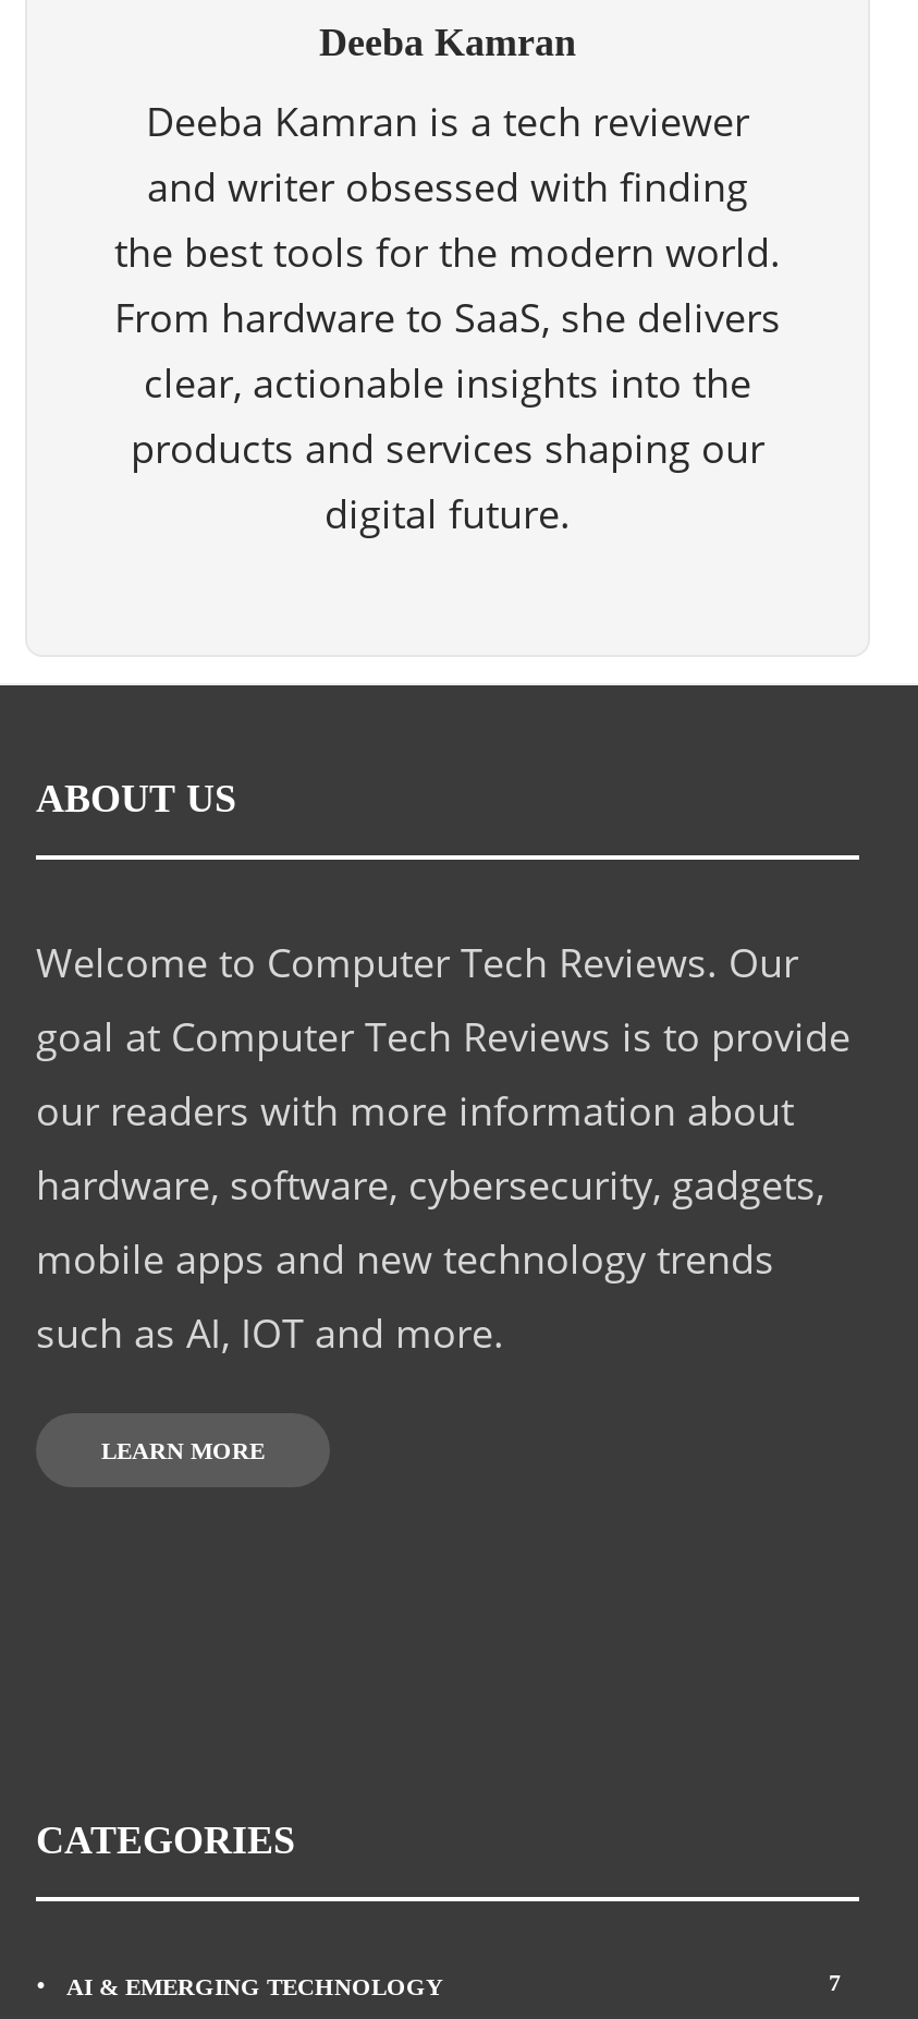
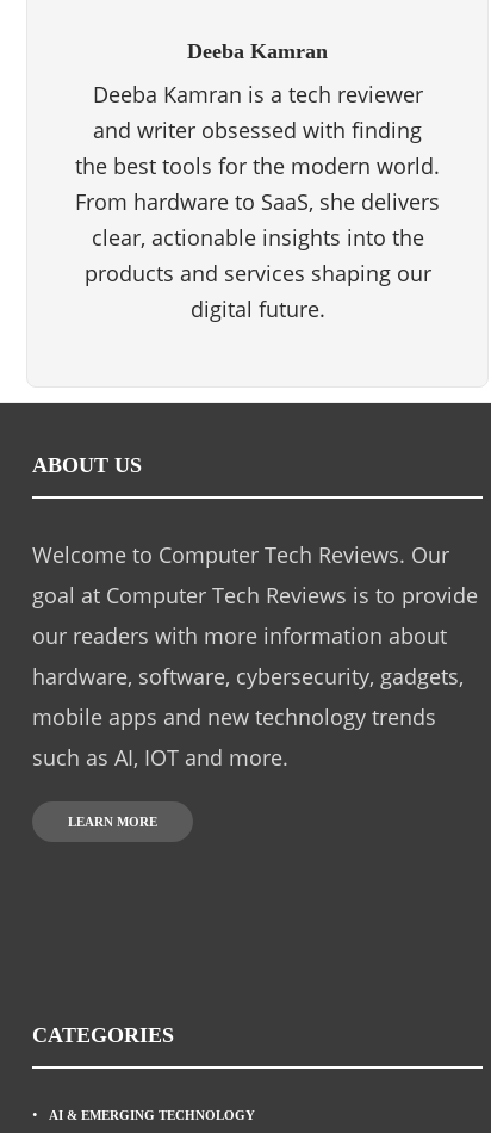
[829,1969,842,1995] 7 -> none

